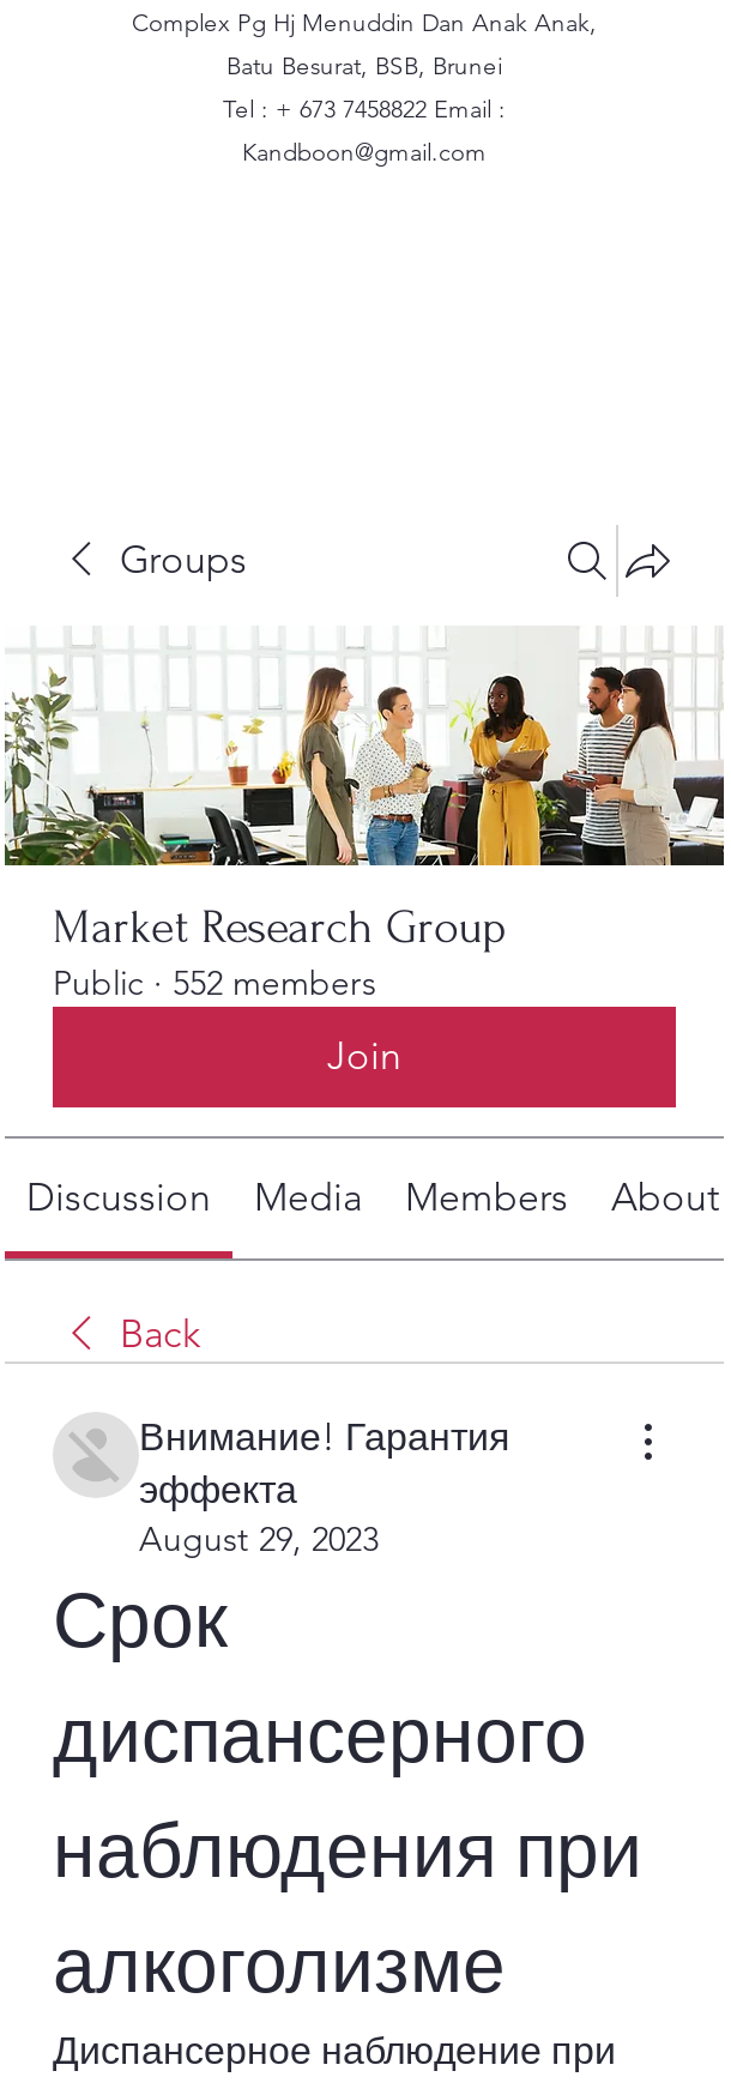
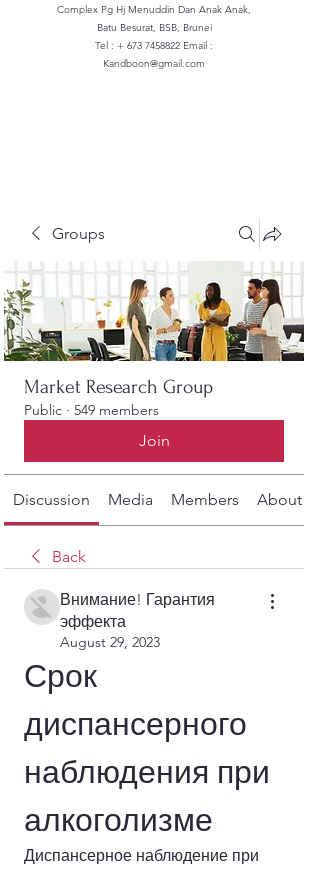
[53,961,376,1004] Public · 552 members -> [24,401,159,419] Public · 549 members

